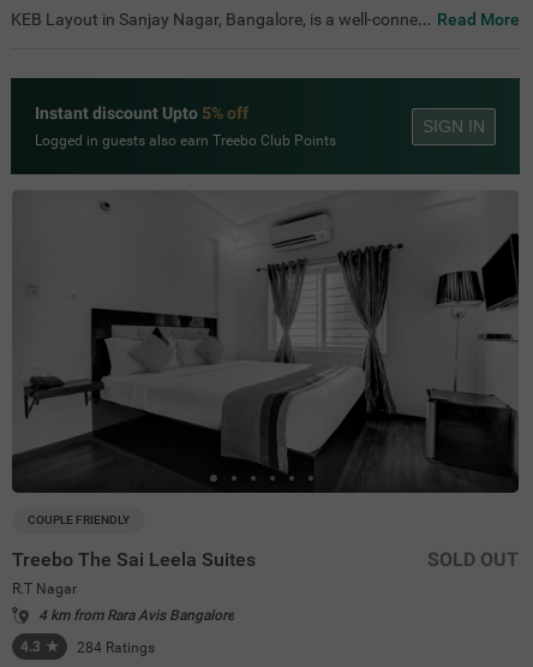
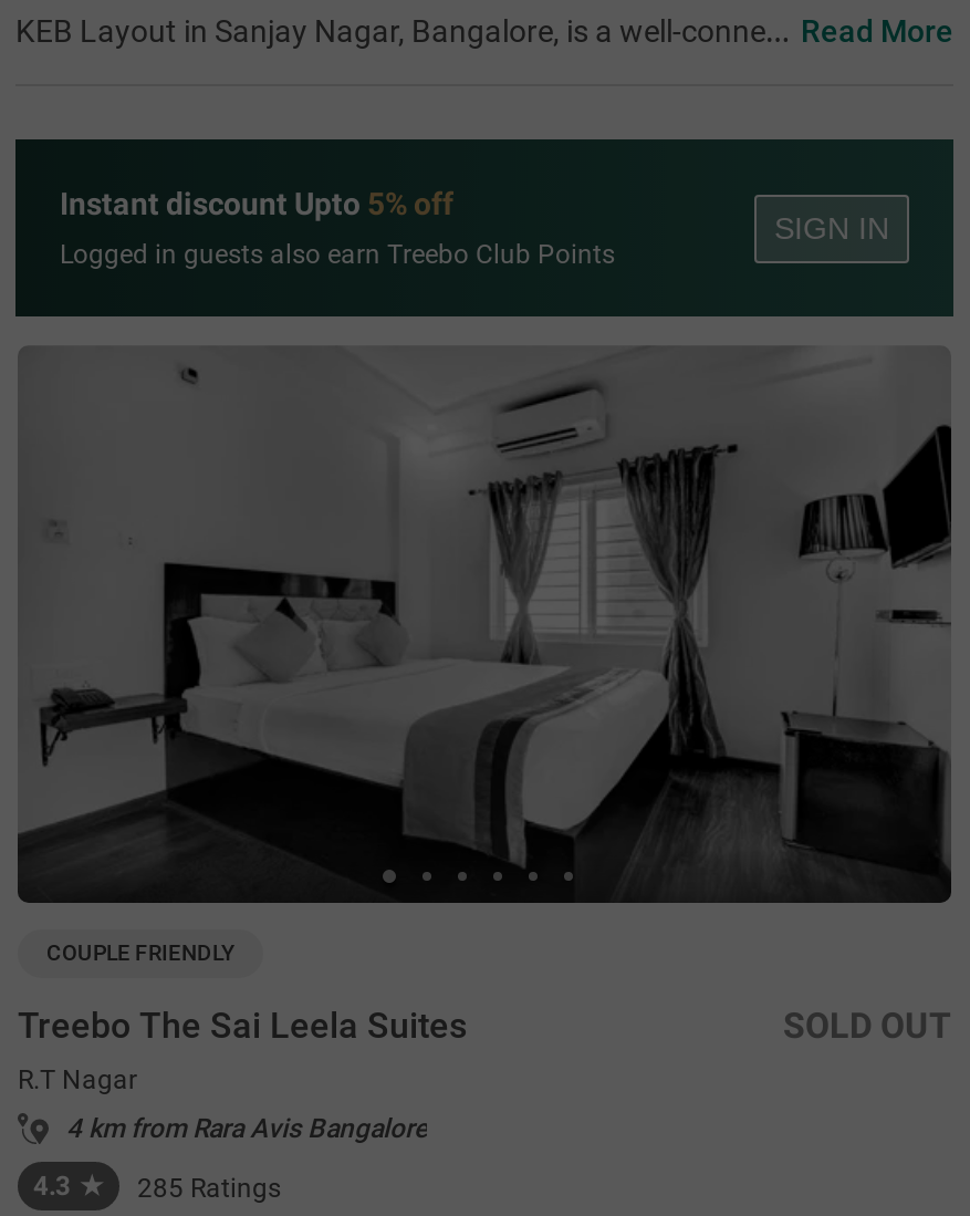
[77,640,155,656] 284 Ratings -> [137,1173,281,1204] 285 Ratings

